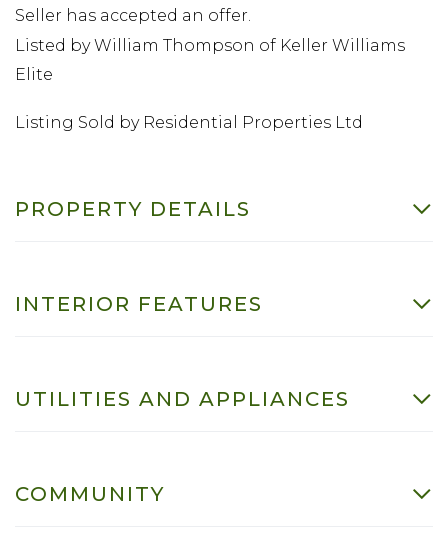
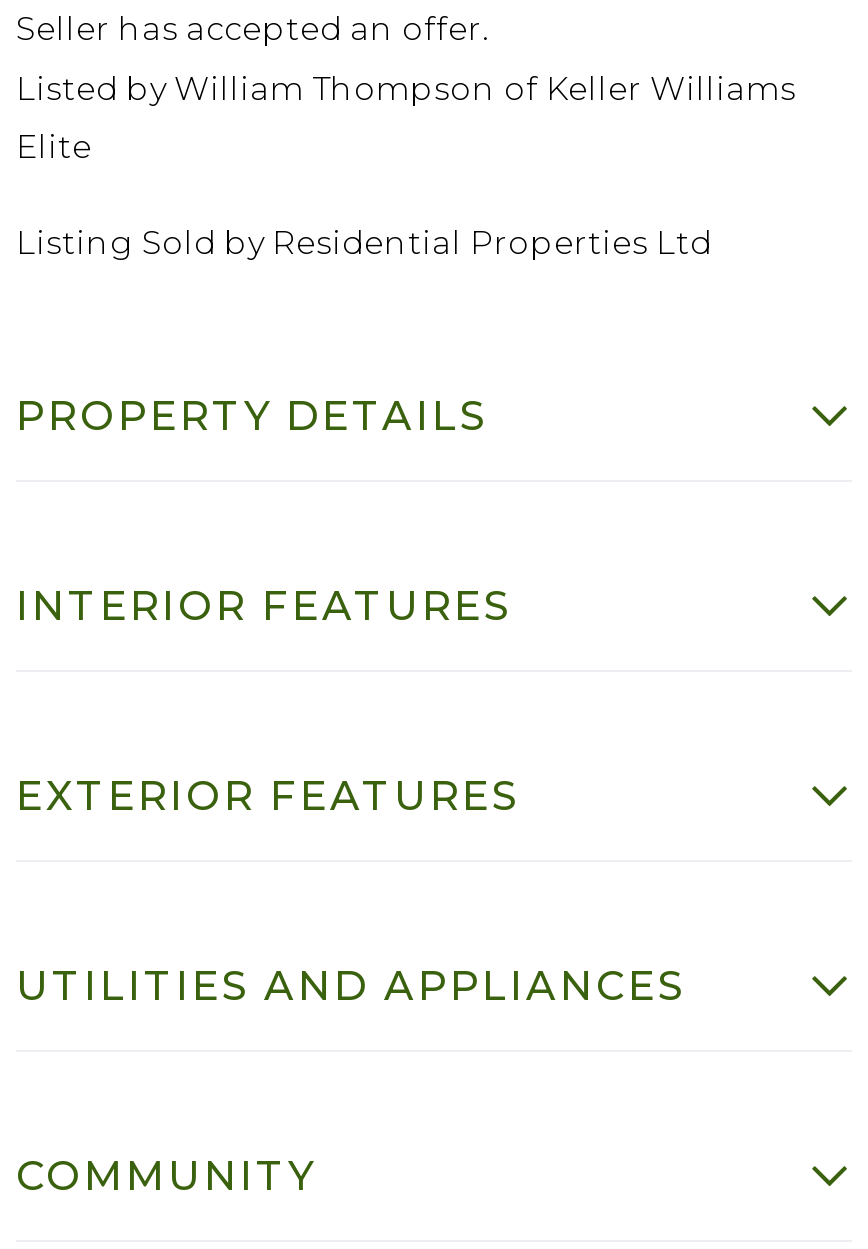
none -> [16,772,520,820] EXTERIOR FEATURES

